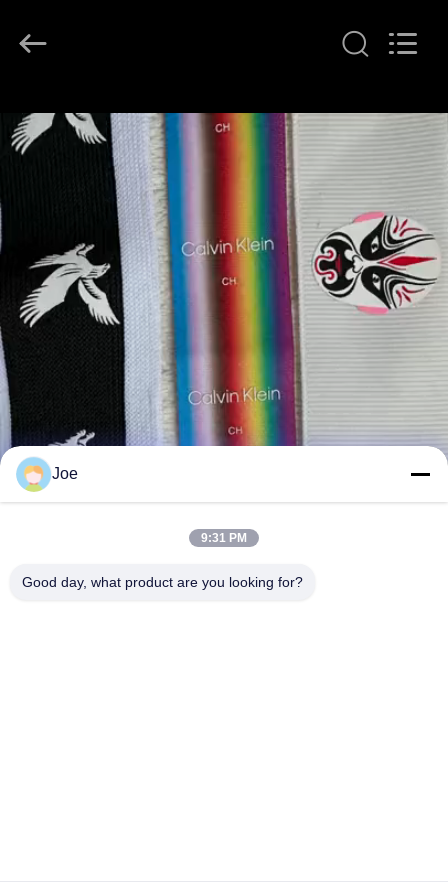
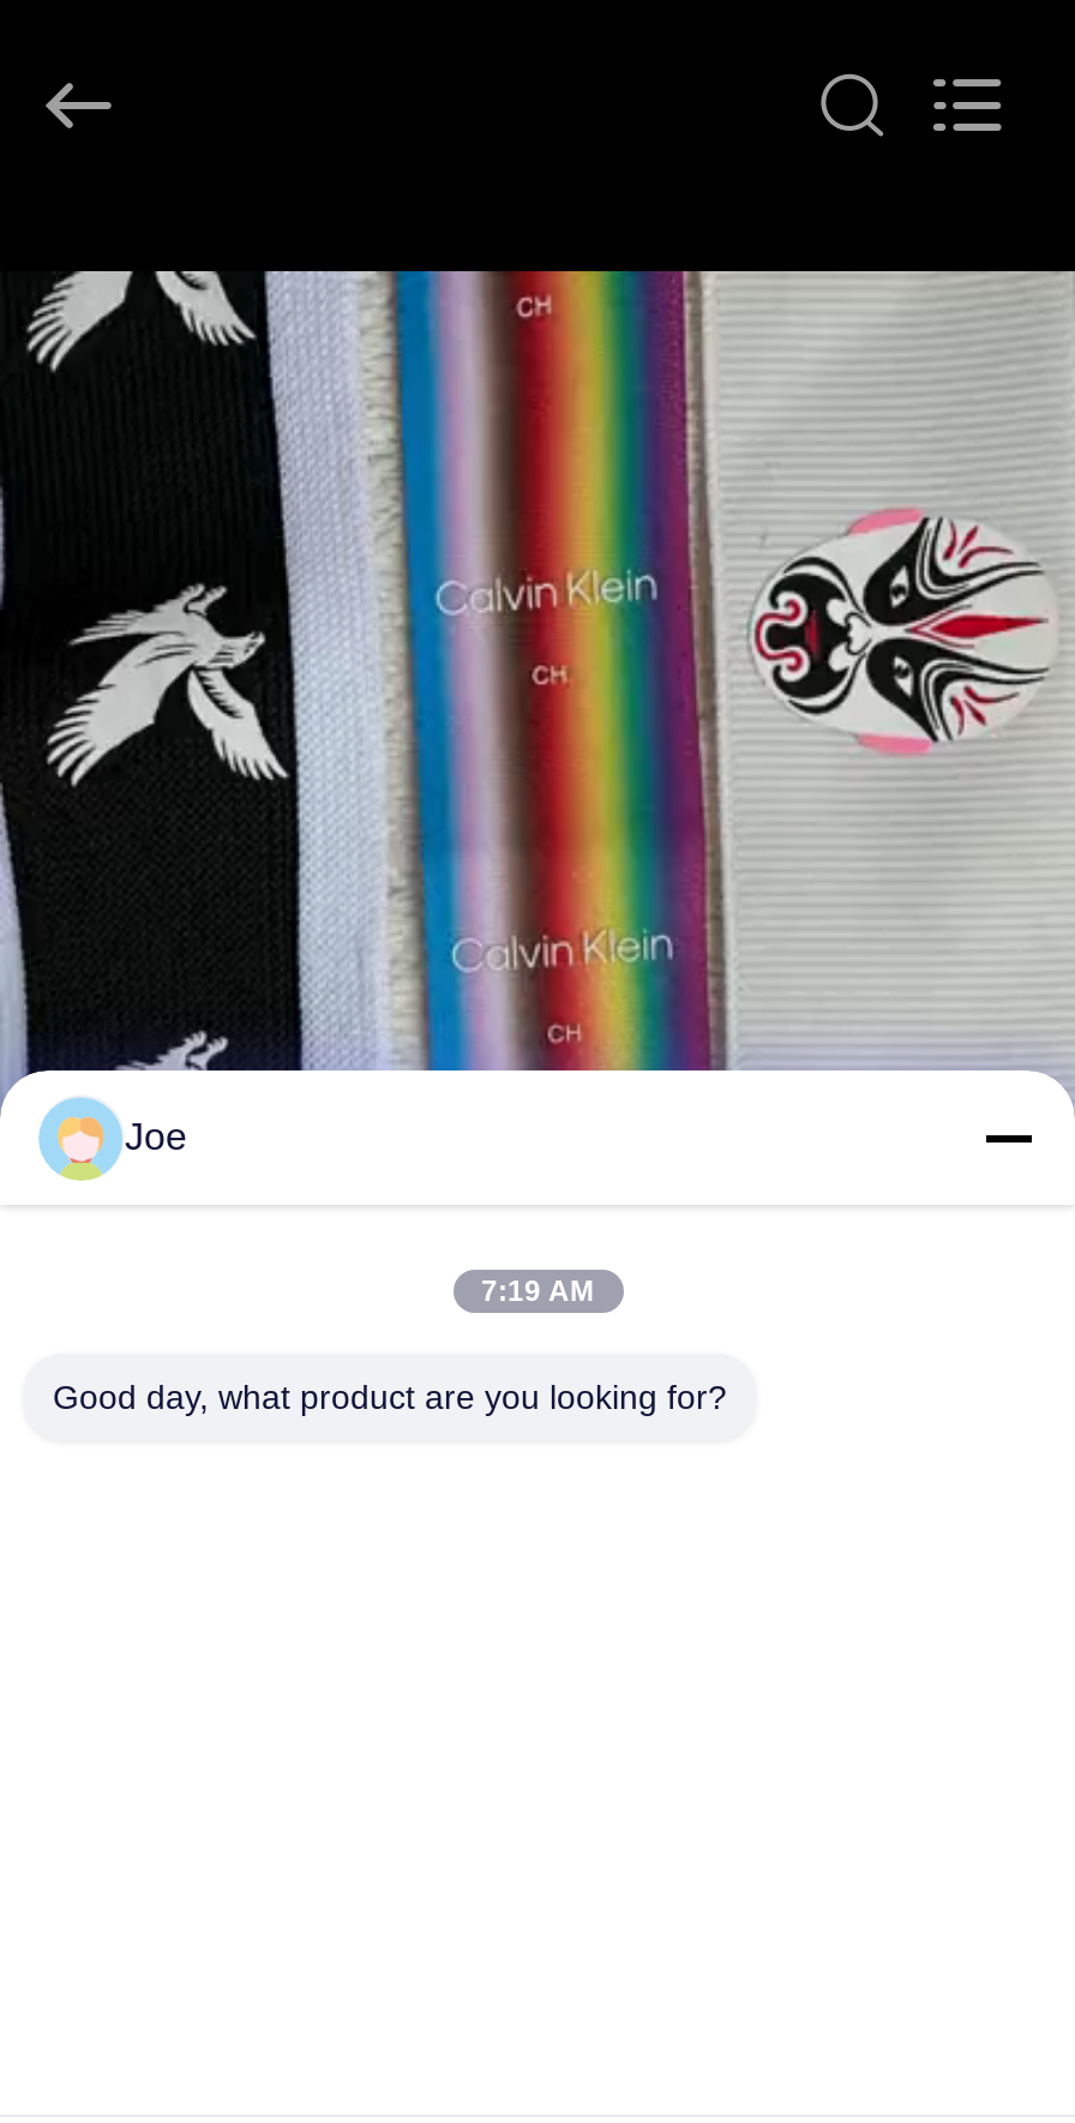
[201,531,247,545] 9:31 PM -> [481,1275,594,1308] 7:19 AM

